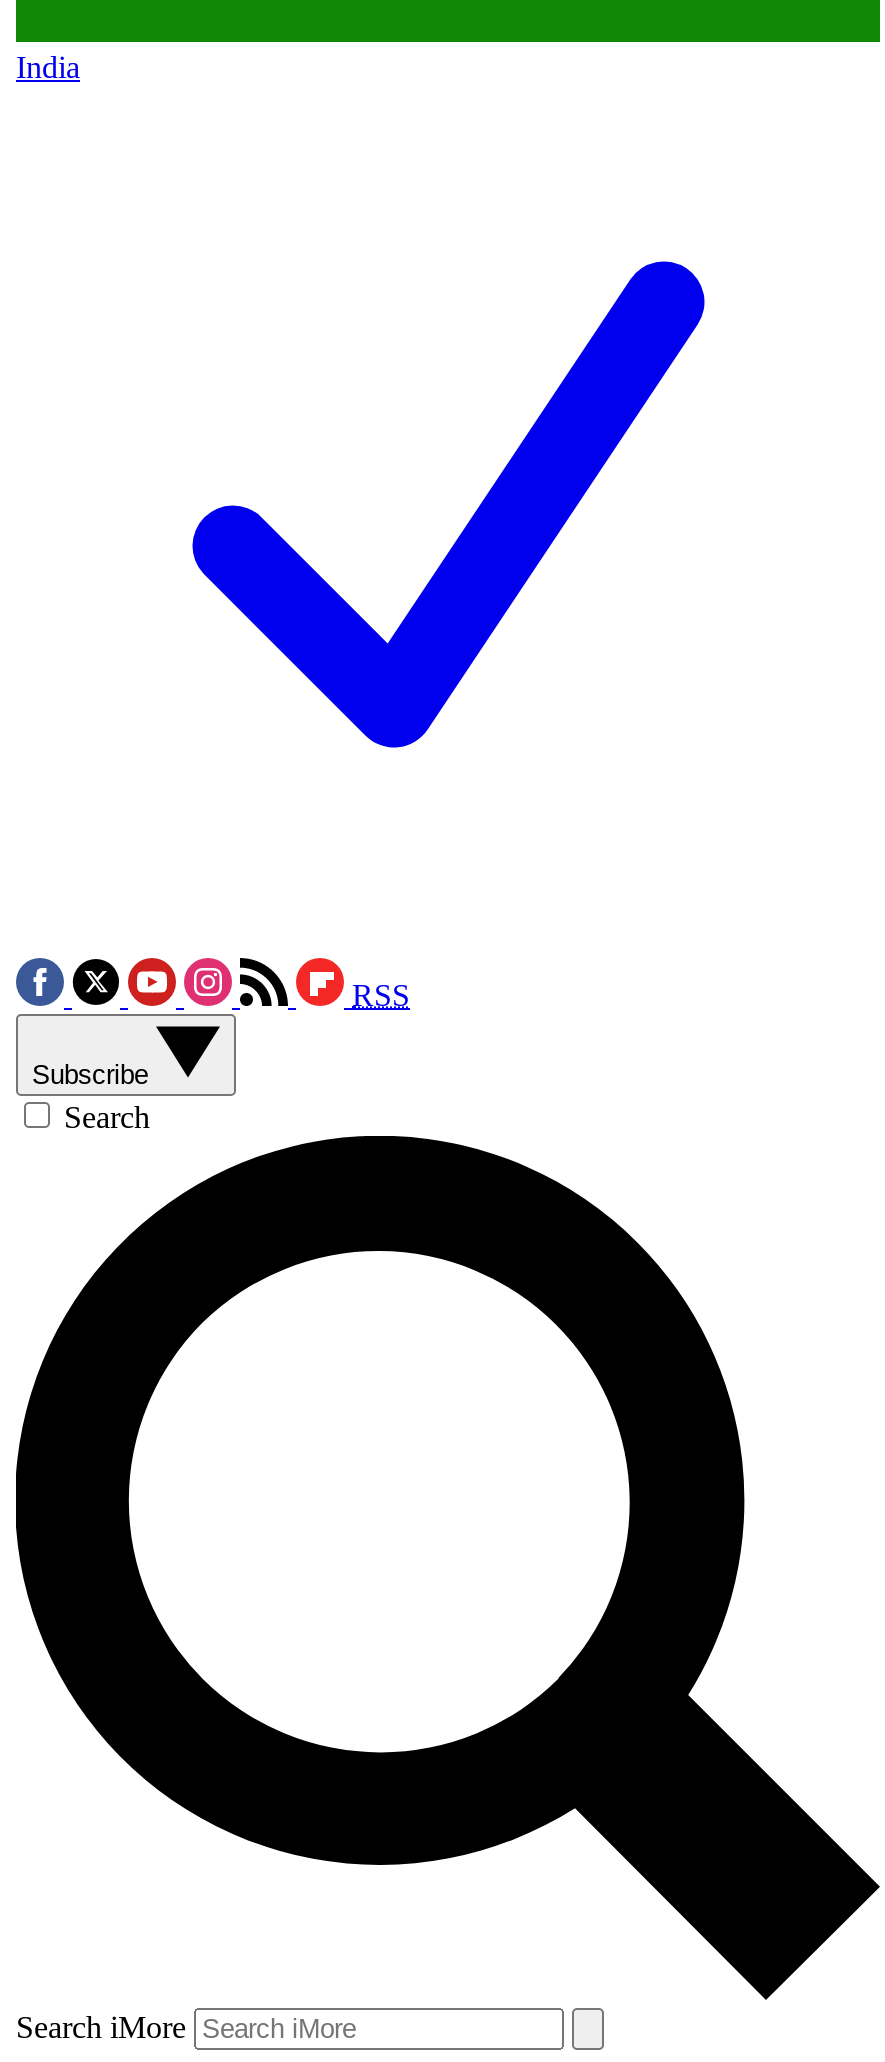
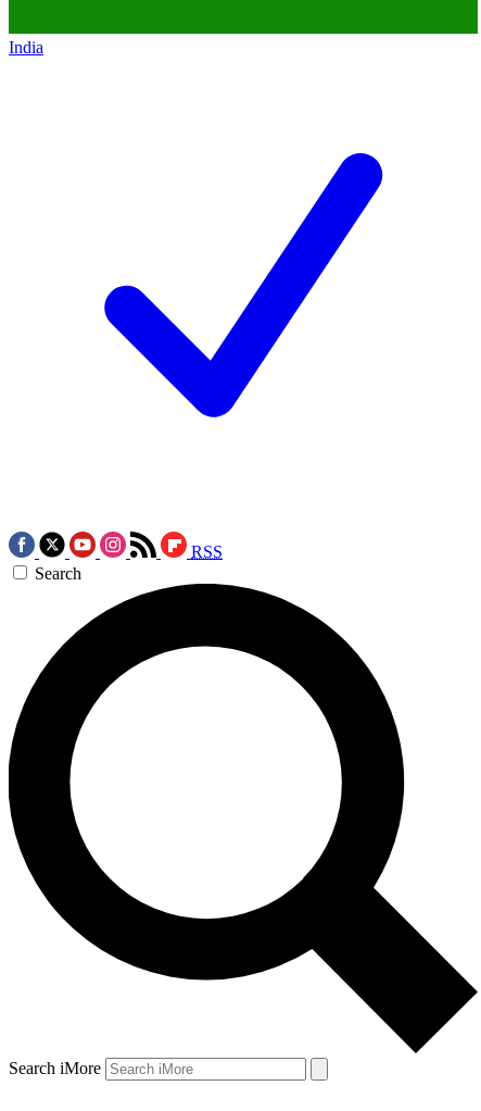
[32,1061,156,1091] Subscribe -> none

